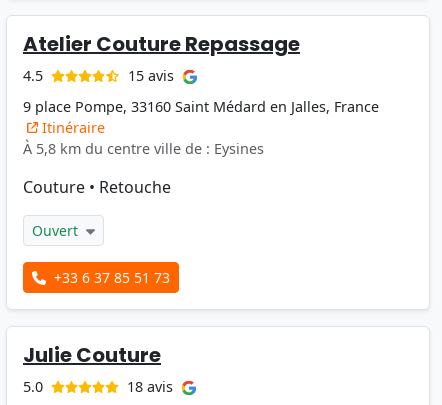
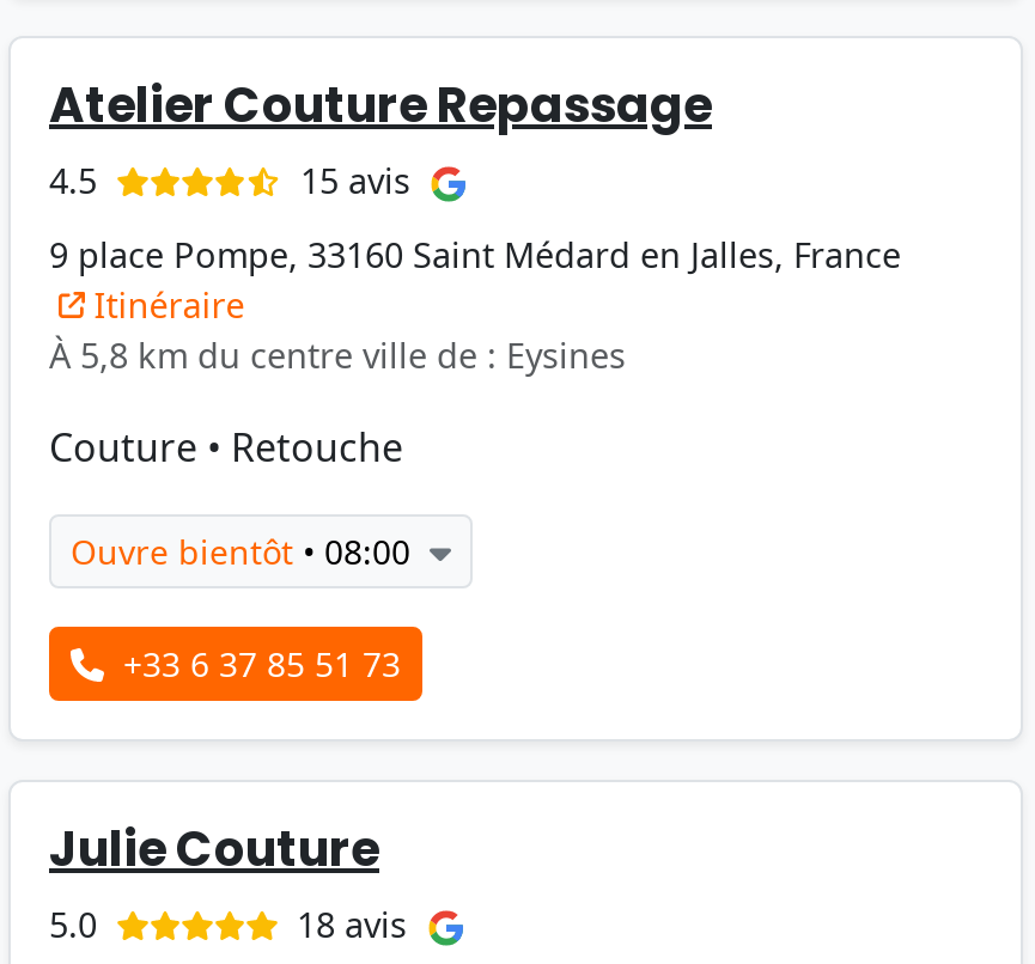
[32,221,78,240] Ouvert -> [71,529,420,574] Ouvre bientôt • 08:00

